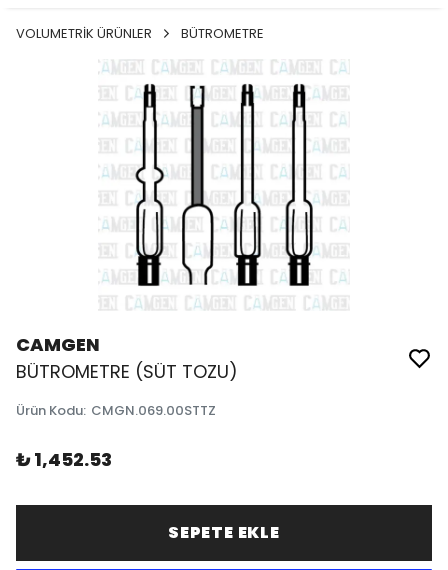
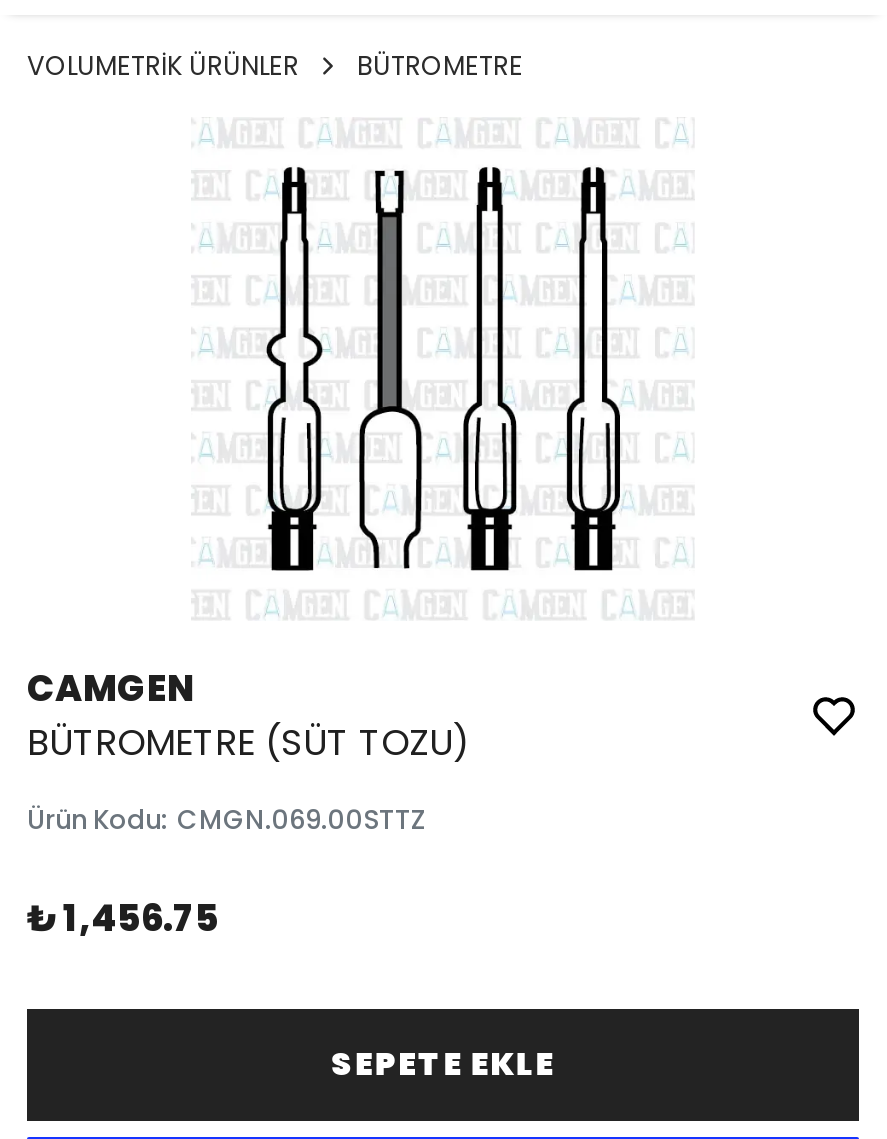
[16,447,112,472] ₺ 1,452.53 -> [27,893,219,943] ₺ 1,456.75

